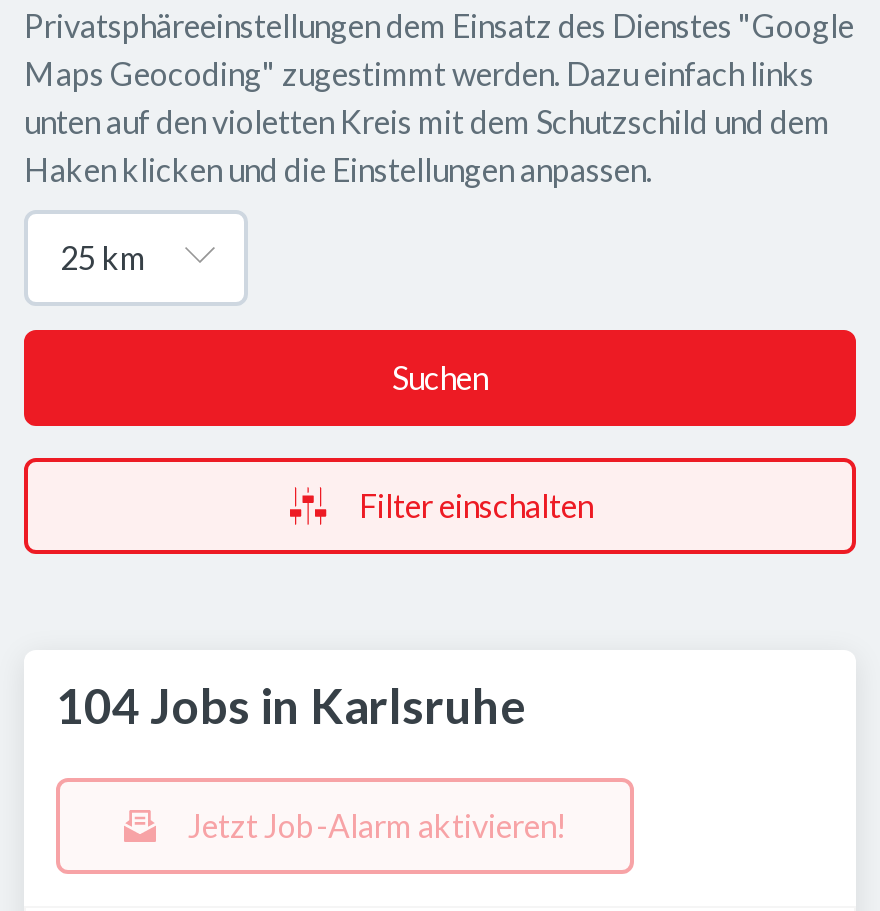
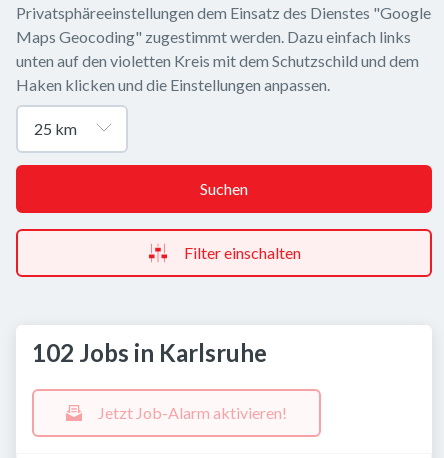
[56,676,526,734] 104 Jobs in Karlsruhe -> [32,338,267,367] 102 Jobs in Karlsruhe

